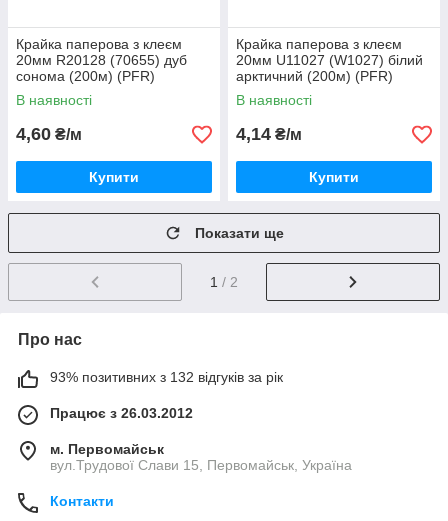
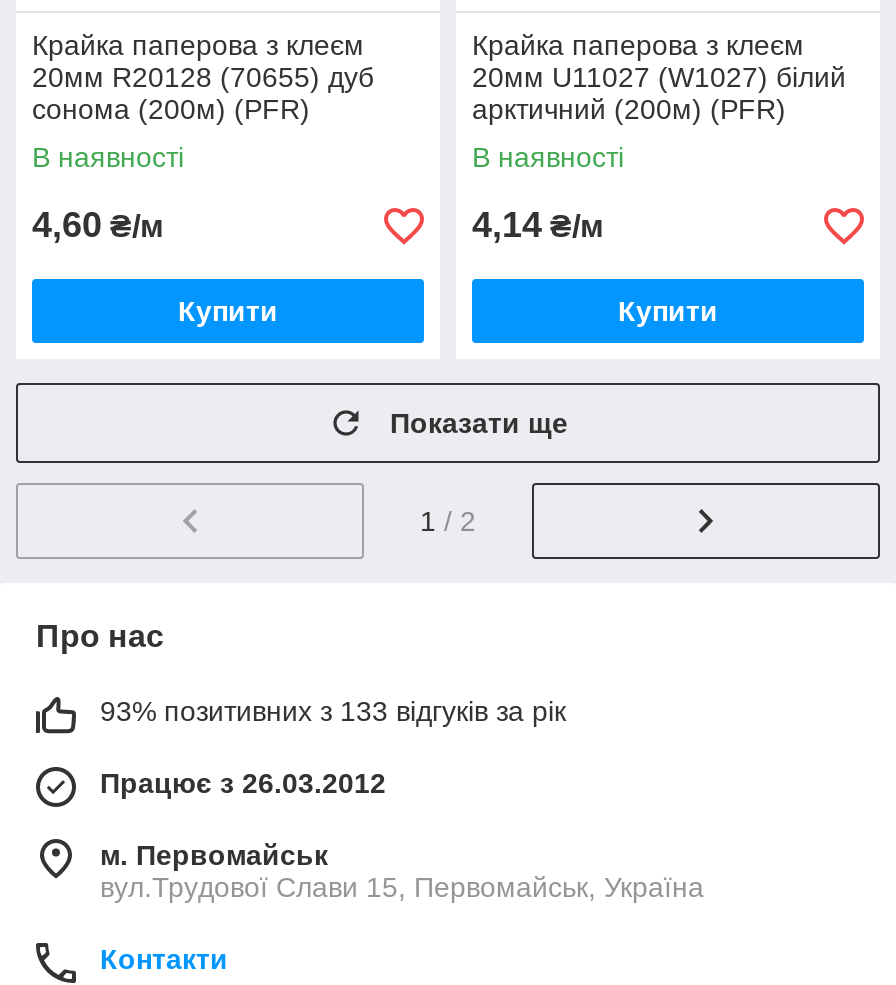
[50,369,283,385] 93% позитивних з 132 відгуків за рік -> [100,695,566,727] 93% позитивних з 133 відгуків за рік

